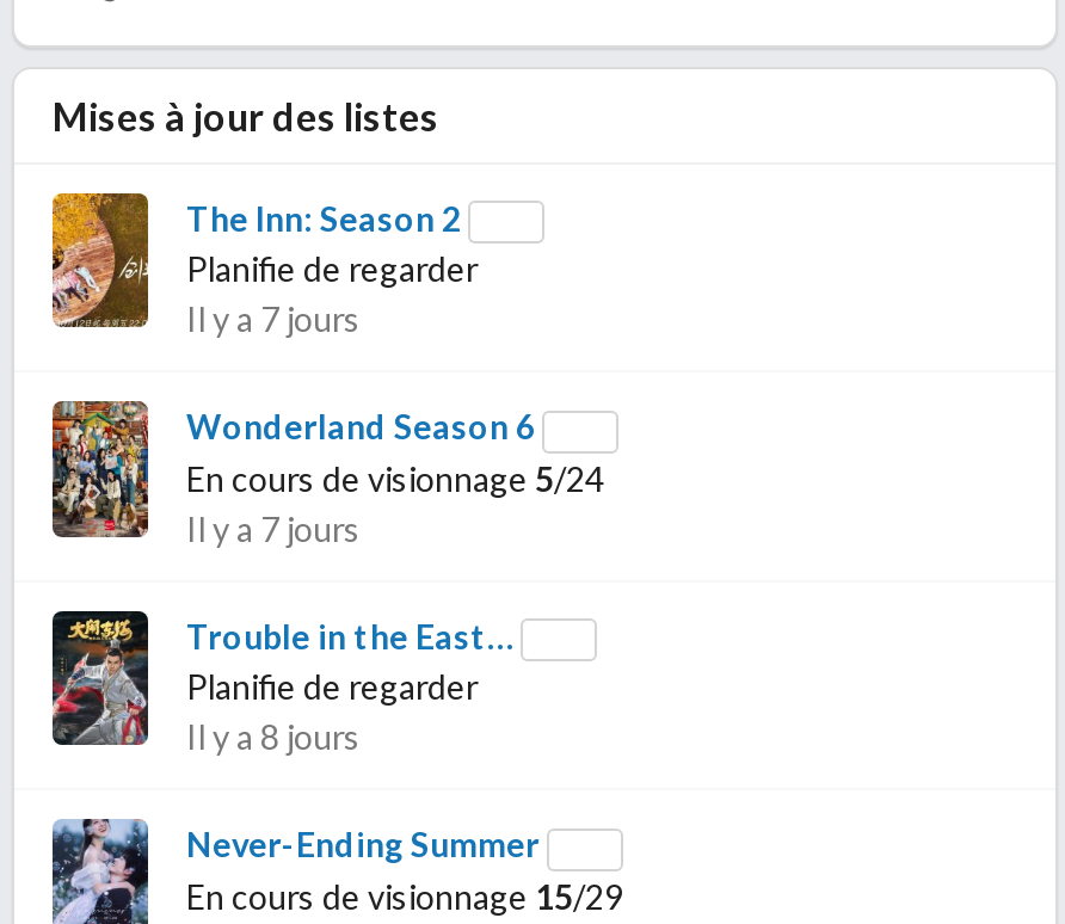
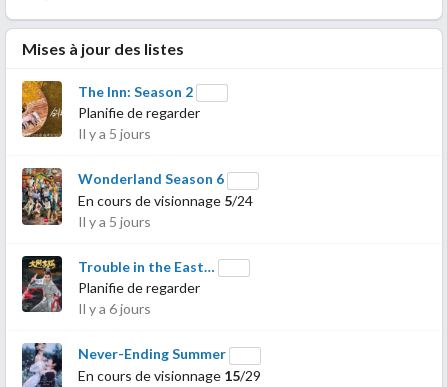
[186,299,361,340] Il y a 7 jours -> [78,125,151,142] Il y a 5 jours
[186,508,361,549] Il y a 7 jours -> [78,213,151,230] Il y a 5 jours
[186,717,361,758] Il y a 8 jours -> [78,300,151,317] Il y a 6 jours

